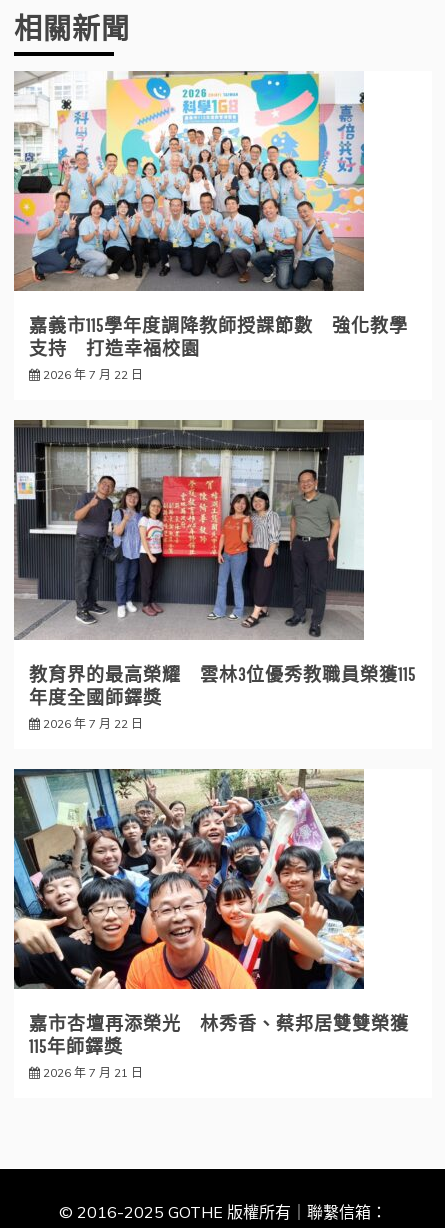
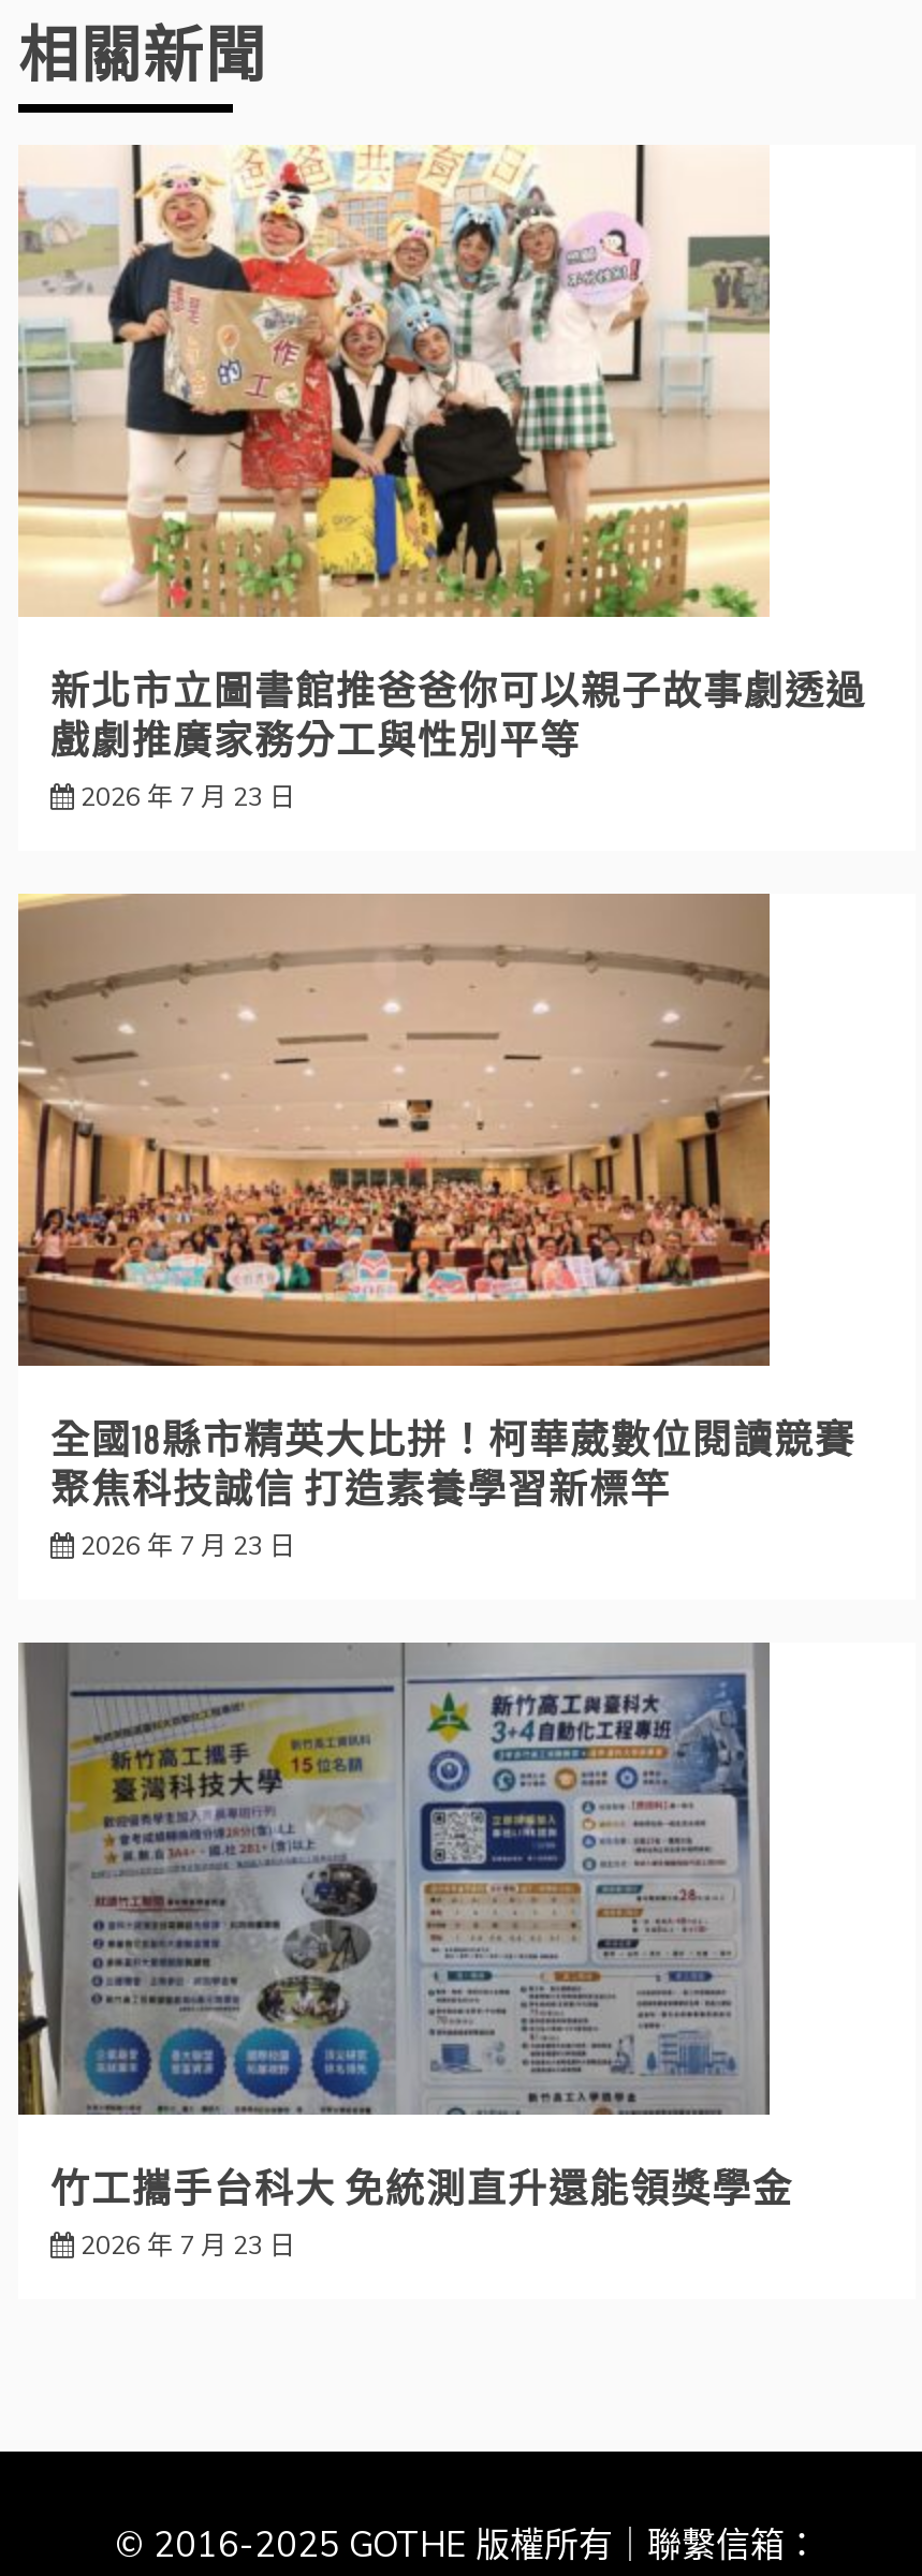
[14,70,408,382] [image] | 嘉義市115學年度調降教師授課節數 強化教學 | 支持 打造幸福校園 | 2026 年 7 月 22 日 -> [18,143,866,813] [image] | 新北市立圖書館推爸爸你可以親子故事劇透過 | 戲劇推廣家務分工與性別平等 | 2026 年 7 月 23 日
[13,419,416,731] [image] | 教育界的最高榮耀 雲林3位優秀教職員榮獲115 | 年度全國師鐸獎 | 2026 年 7 月 22 日 -> [18,894,855,1562] [image] | 全國18縣市精英大比拼！柯華葳數位閱讀競賽 | 聚焦科技誠信 打造素養學習新標竿 | 2026 年 7 月 23 日
[13,769,409,1080] [image] | 嘉市杏壇再添榮光 林秀香、蔡邦居雙雙榮獲 | 115年師鐸獎 | 2026 年 7 月 21 日 -> [18,1643,793,2261] [image] | 竹工攜手台科大 免統測直升還能領獎學金 | 2026 年 7 月 23 日

